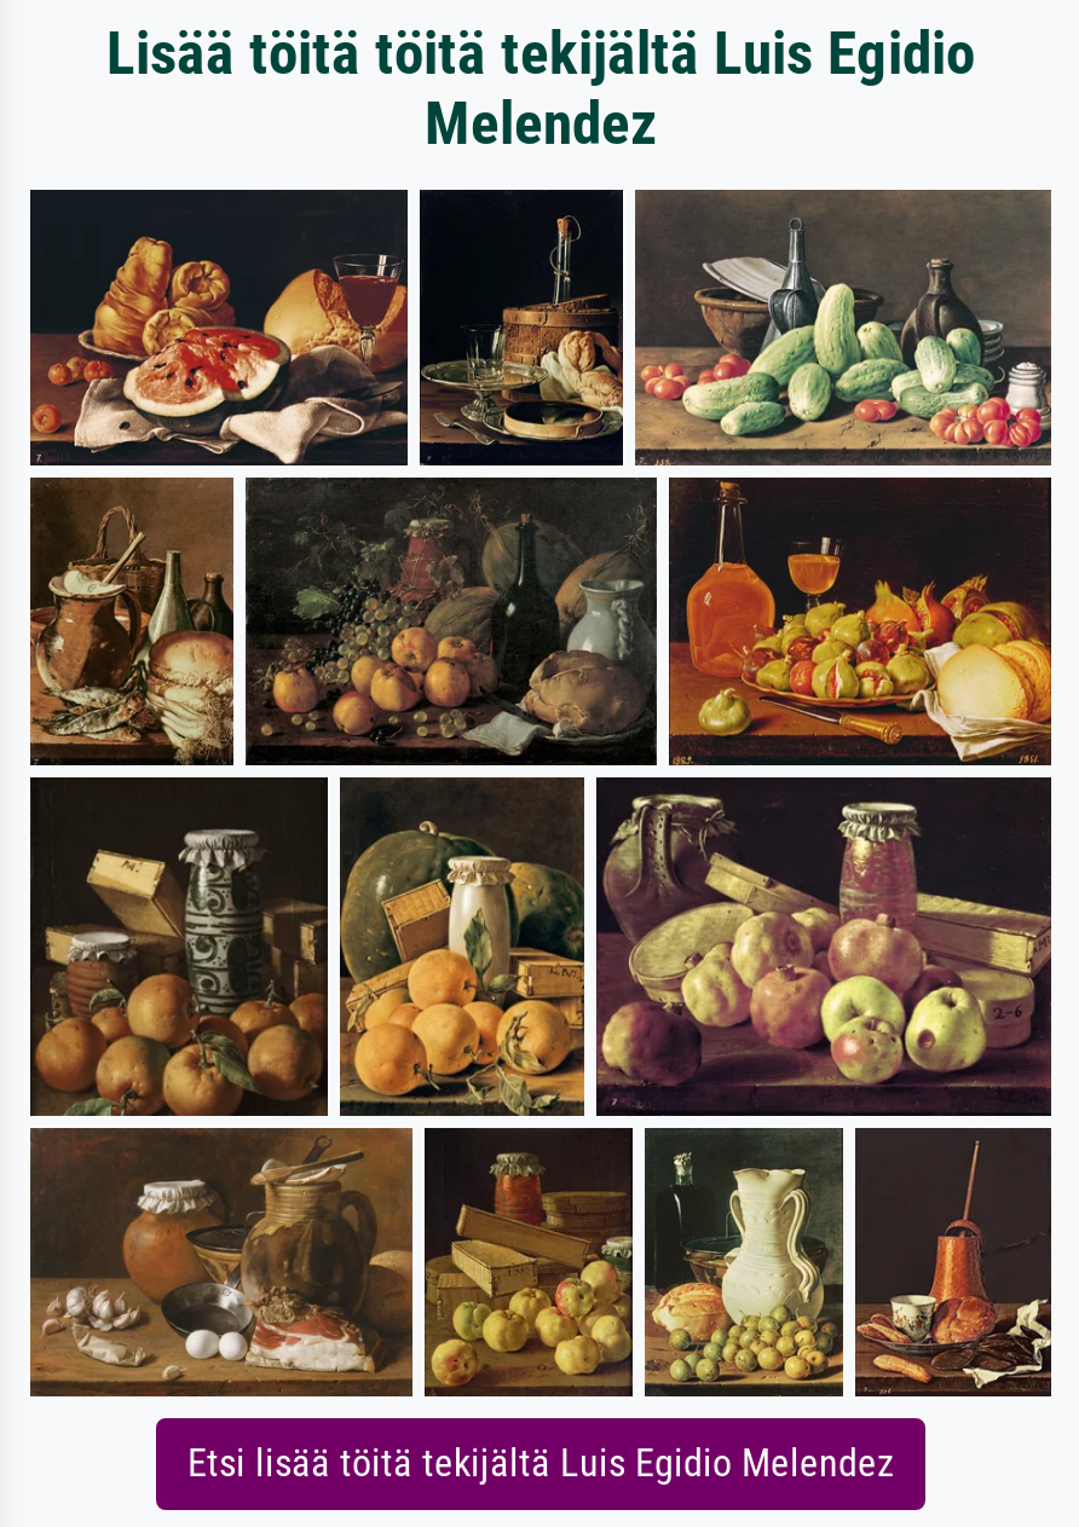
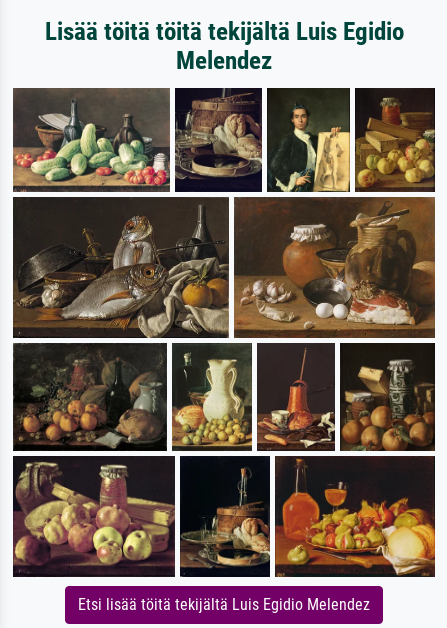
[28,187,1054,1399] [image] -> [12,87,436,578] [image]

